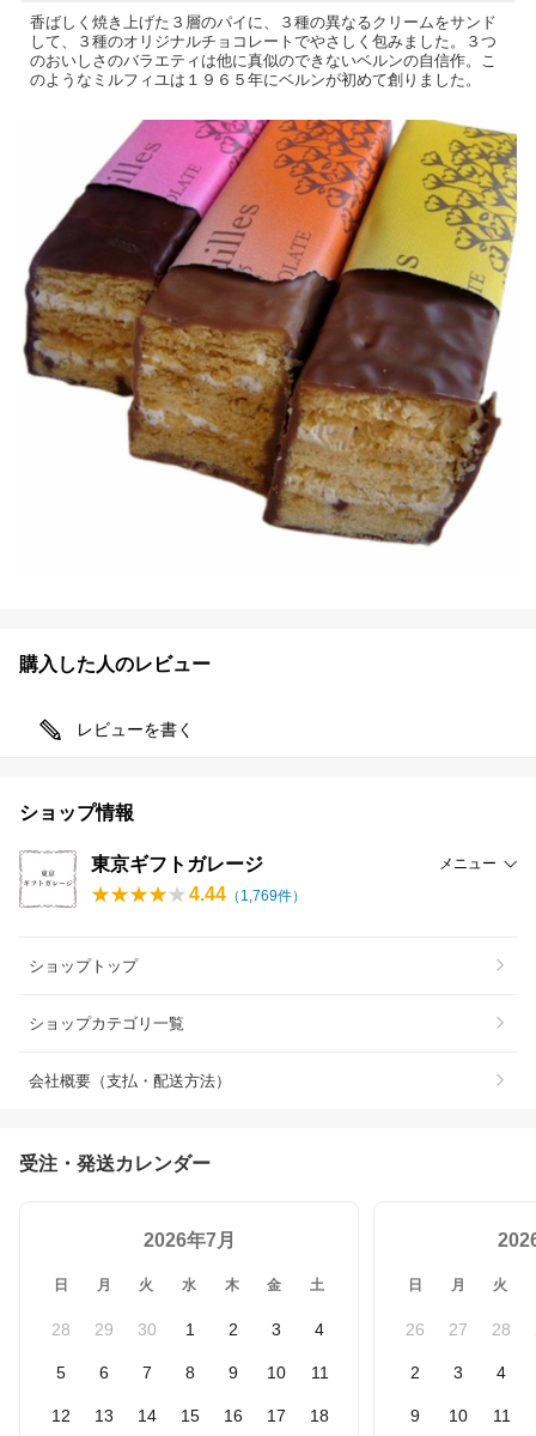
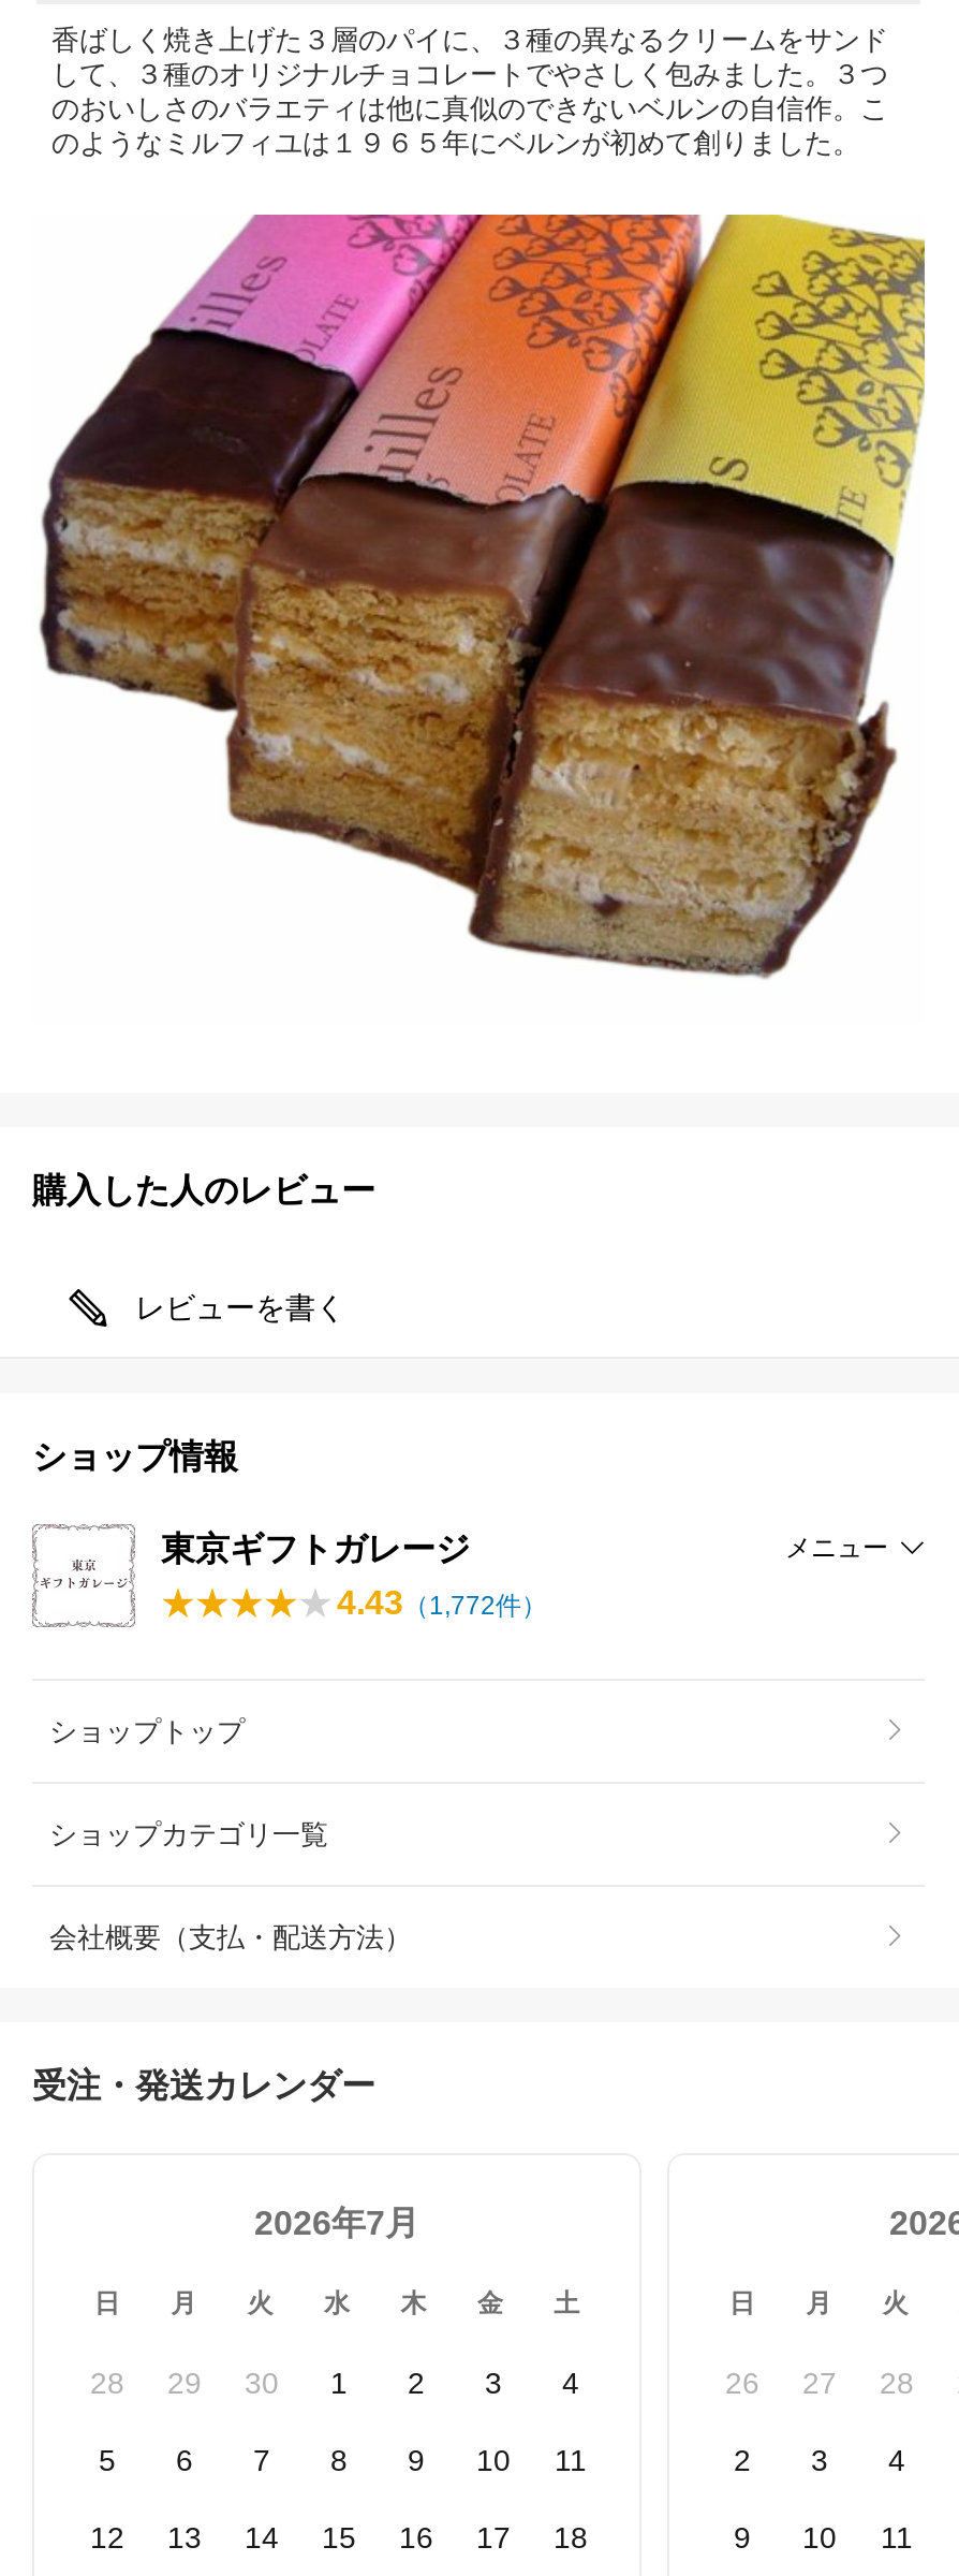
[189,884,306,904] 4.44（1,769件） -> [337,1584,547,1620] 4.43（1,772件）

